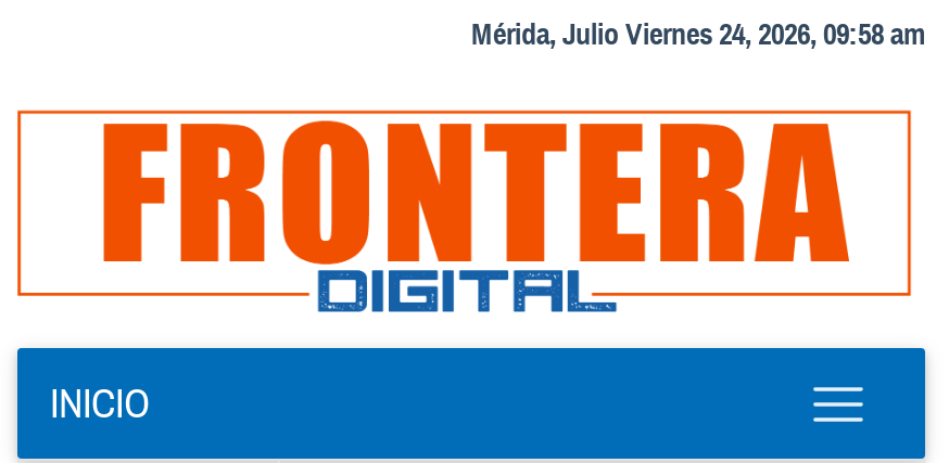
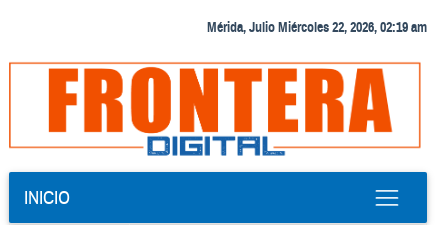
[471,16,925,53] Mérida, Julio Viernes 24, 2026, 09:58 am -> [207,19,427,36] Mérida, Julio Miércoles 22, 2026, 02:19 am

